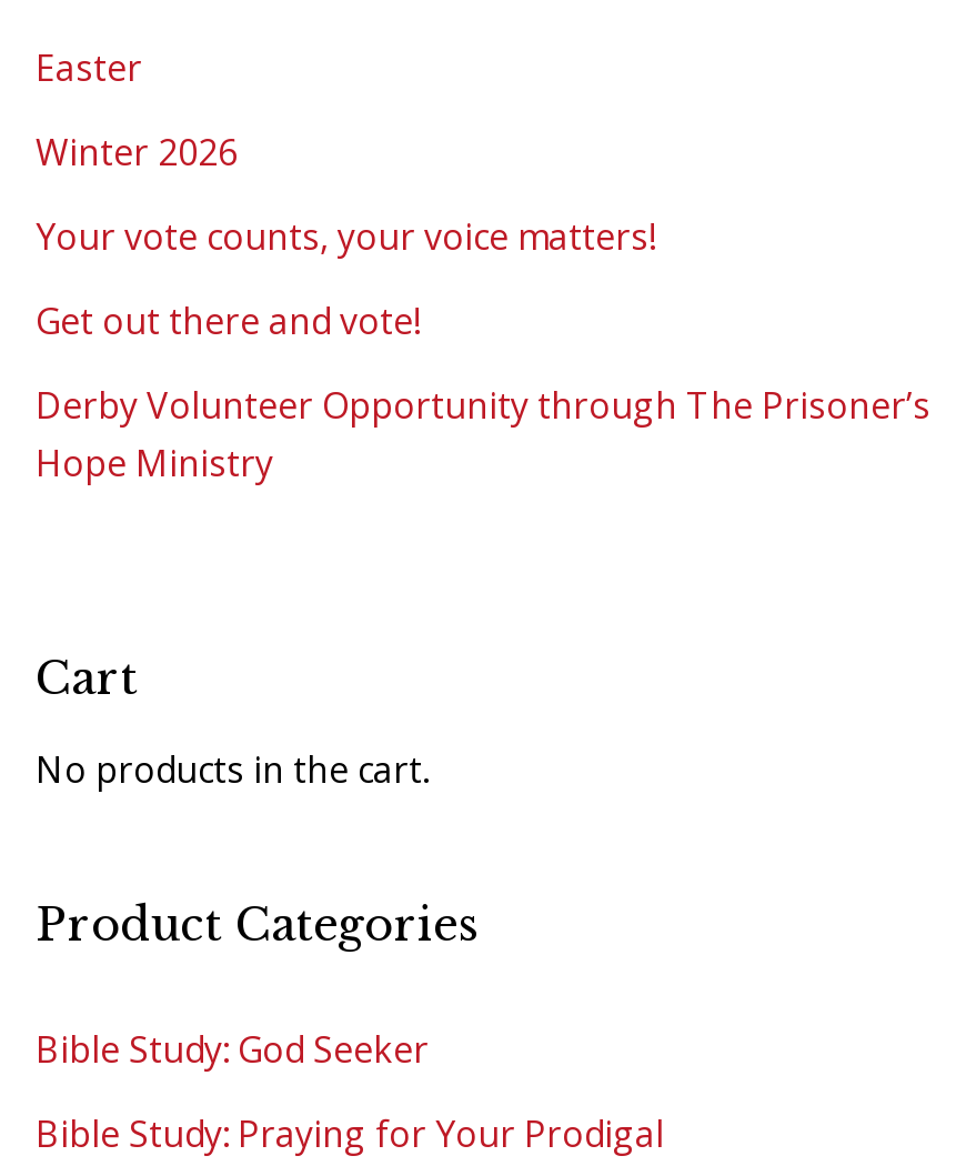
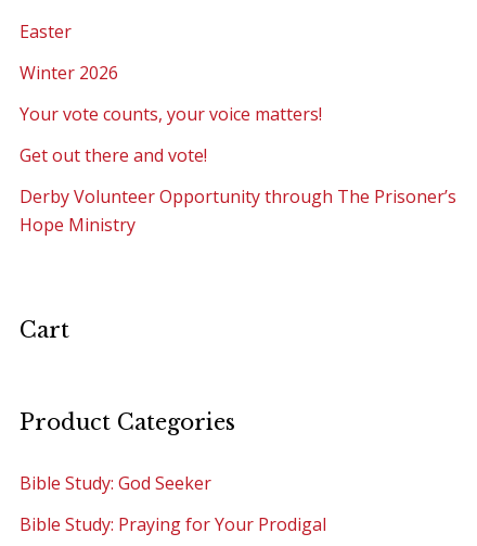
[36,745,429,794] No products in the cart. -> none

